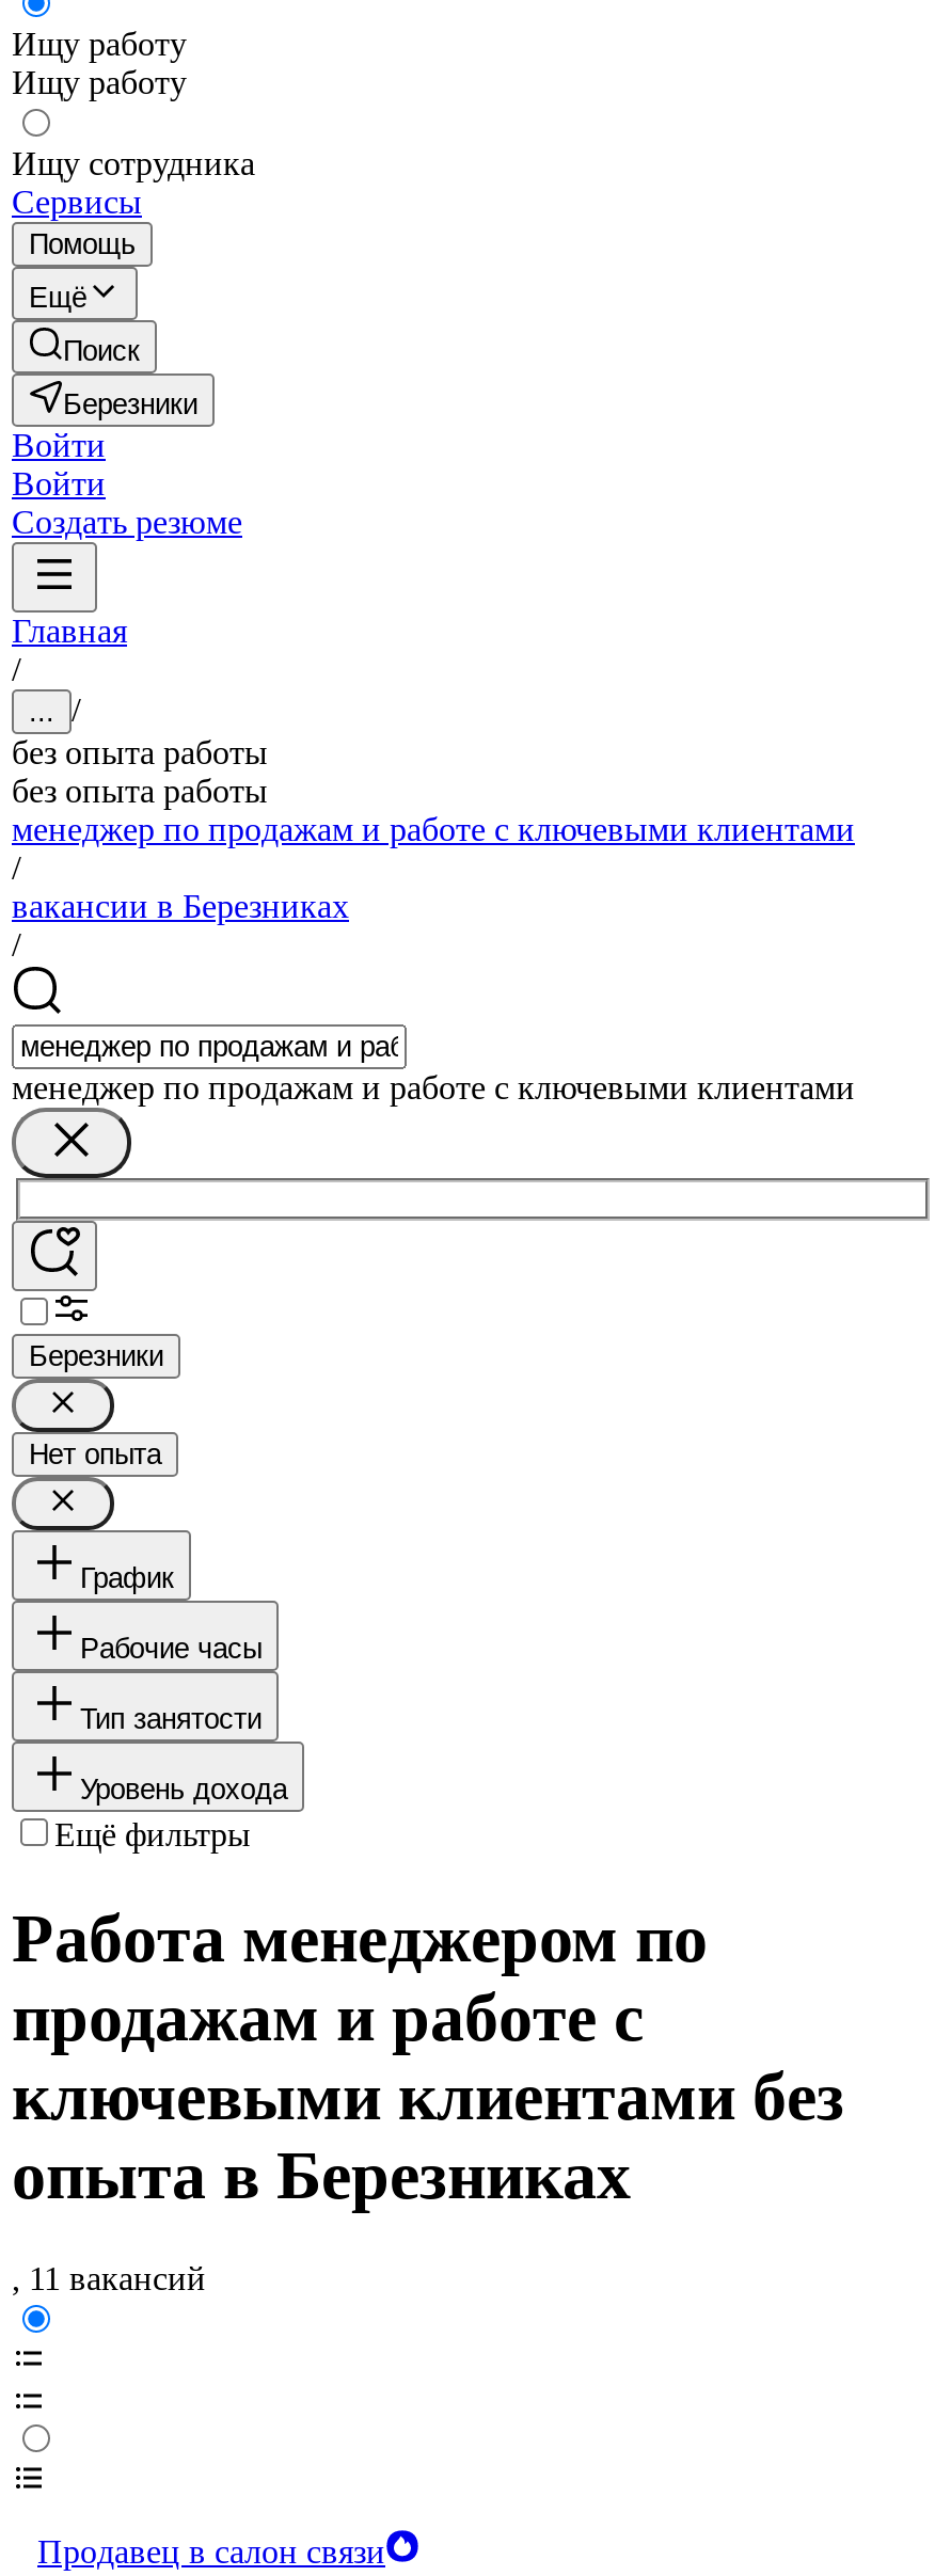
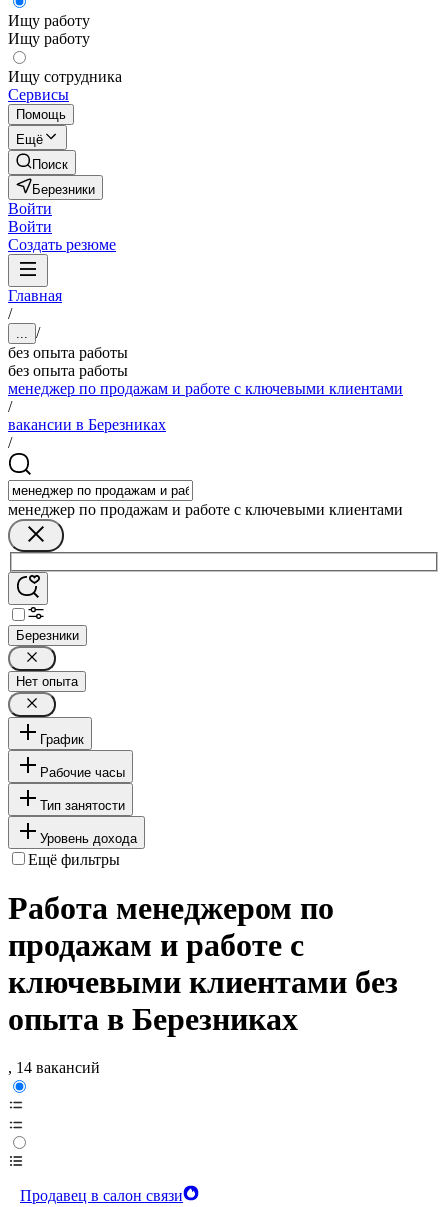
[12,2261,206,2297] , 11 вакансий -> [8,1059,100,1076] , 14 вакансий

